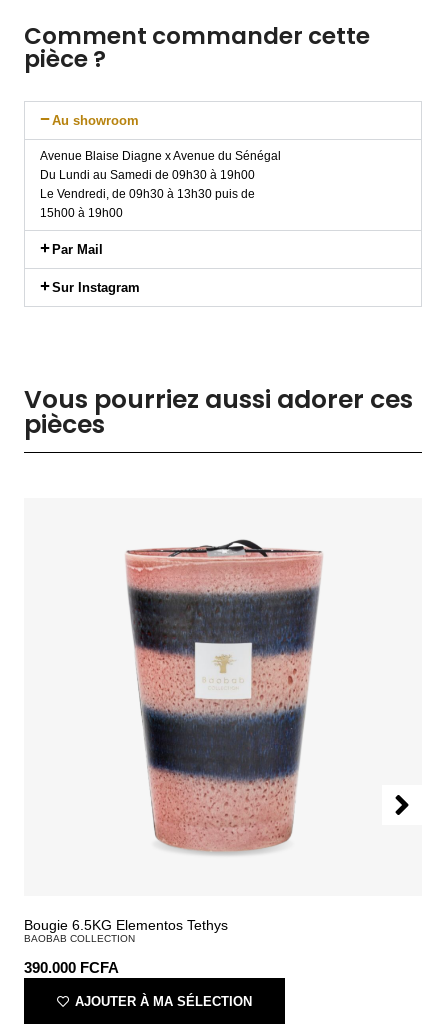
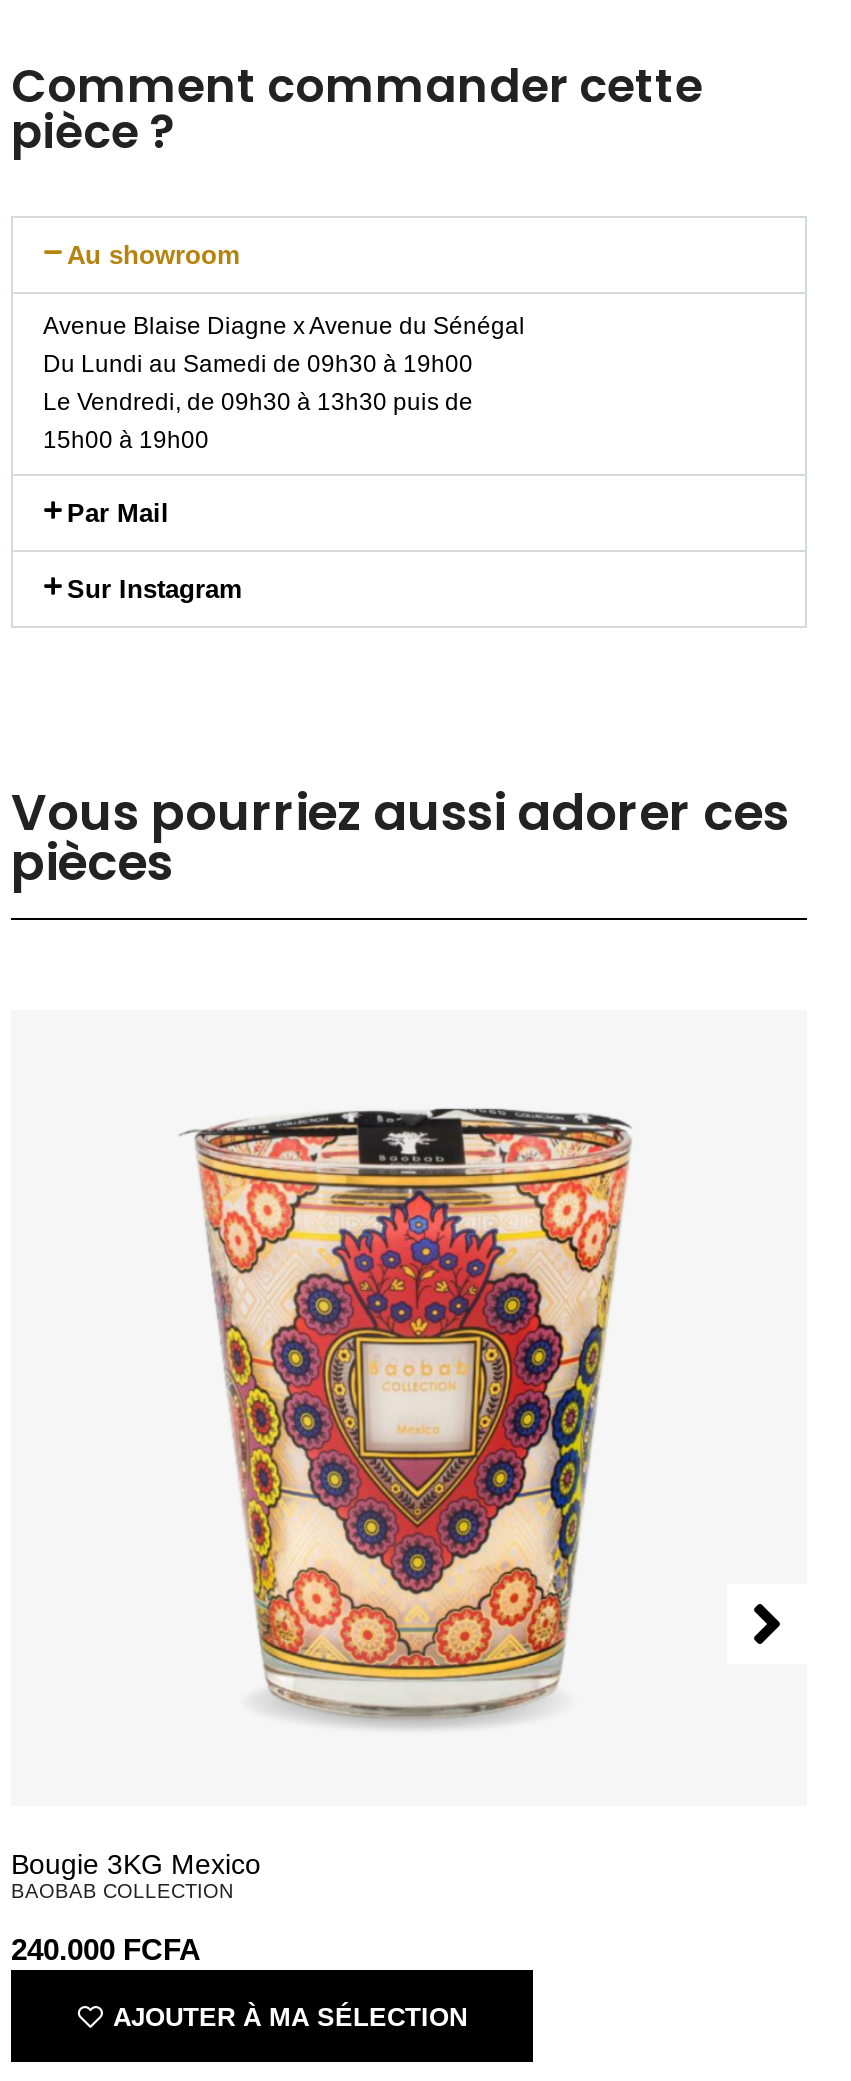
[116,539,334,851] [image] -> [183,1094,633,1718] [image]
[24,917,228,933] Bougie 6.5KG Elementos Tethys -> [11,1848,261,1880] Bougie 3KG Mexico
[24,959,119,976] 390.000 FCFA -> [11,1932,201,1966] 240.000 FCFA

